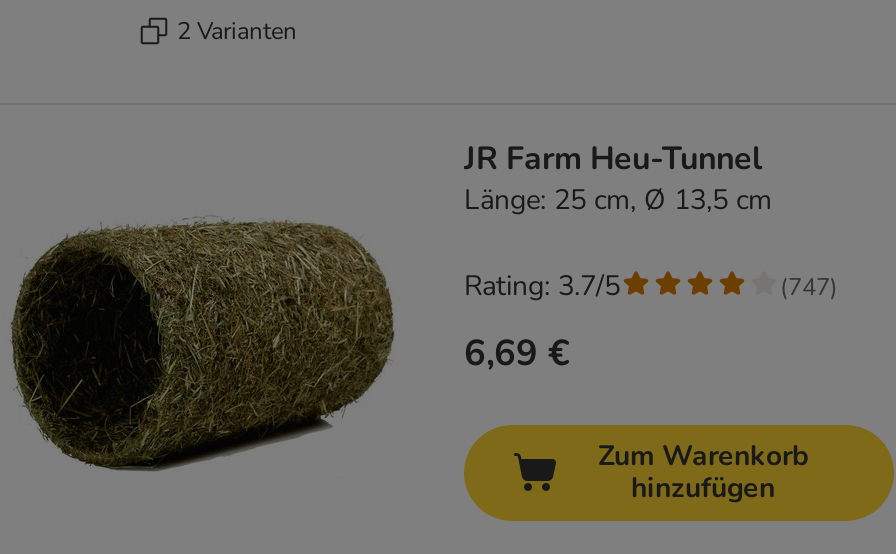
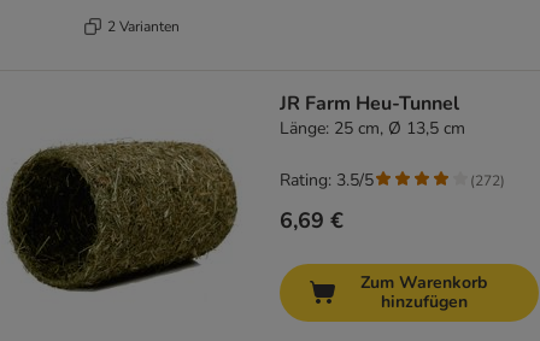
[464,267,620,305] Rating: 3.7/5 -> [280,169,374,192] Rating: 3.5/5
[780,270,838,302] (747) -> [470,171,505,190] (272)

